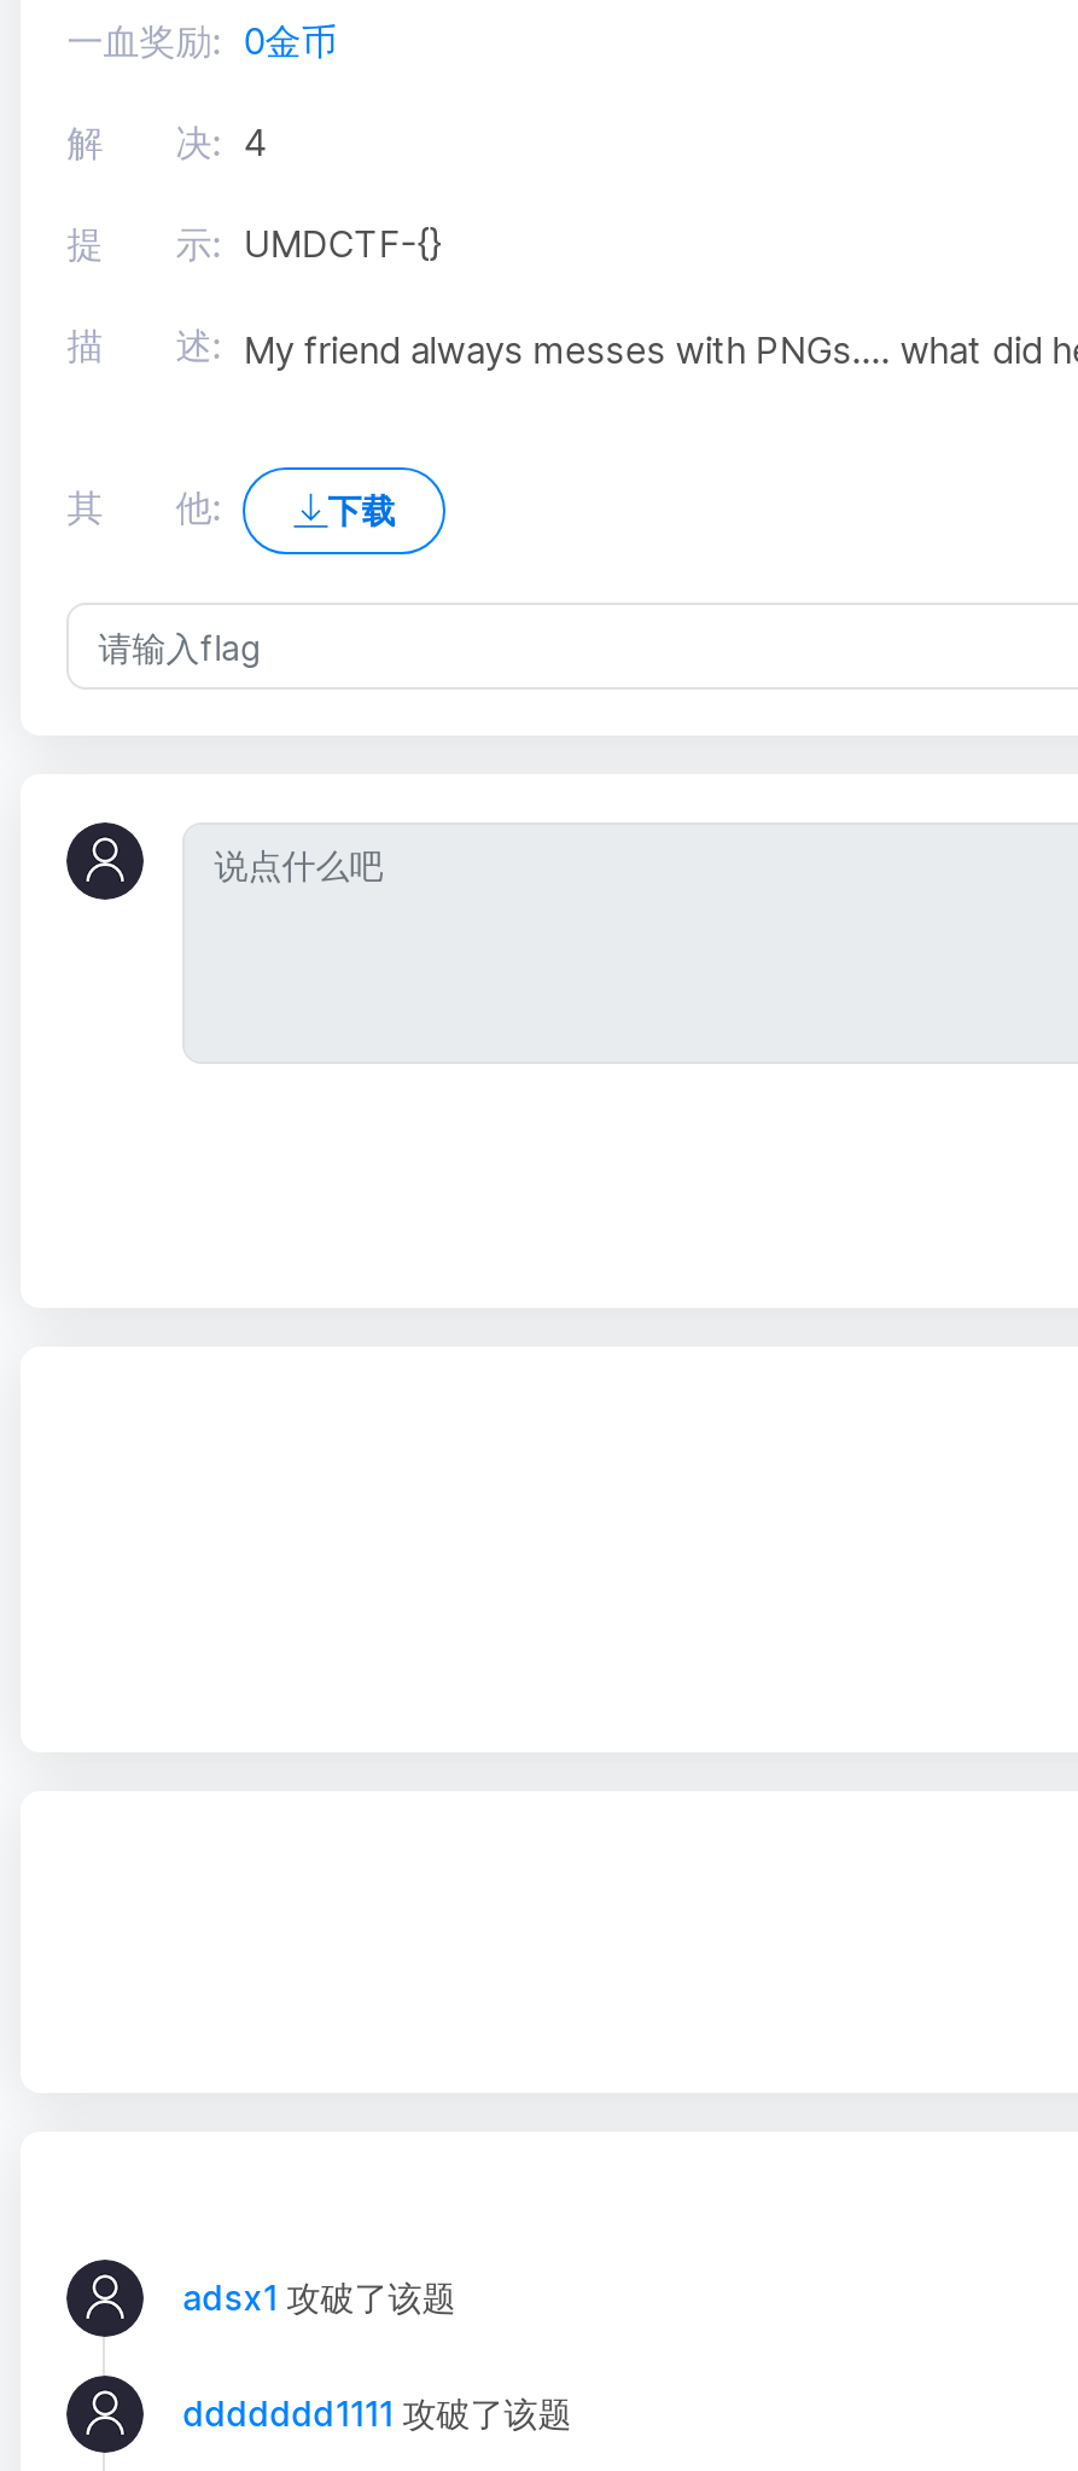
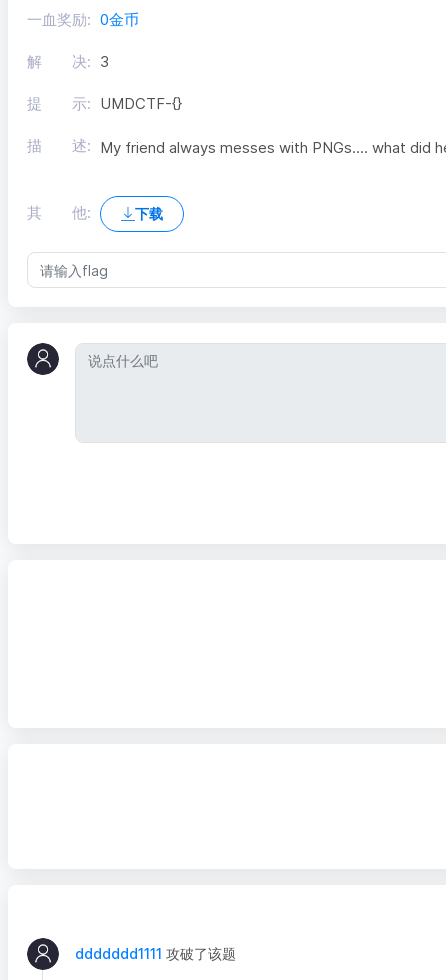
[67,120,267,166] 解 决: 4 -> [27,52,109,71] 解 决: 3
[183,2276,456,2317] adsx1攻破了该题 -> none

